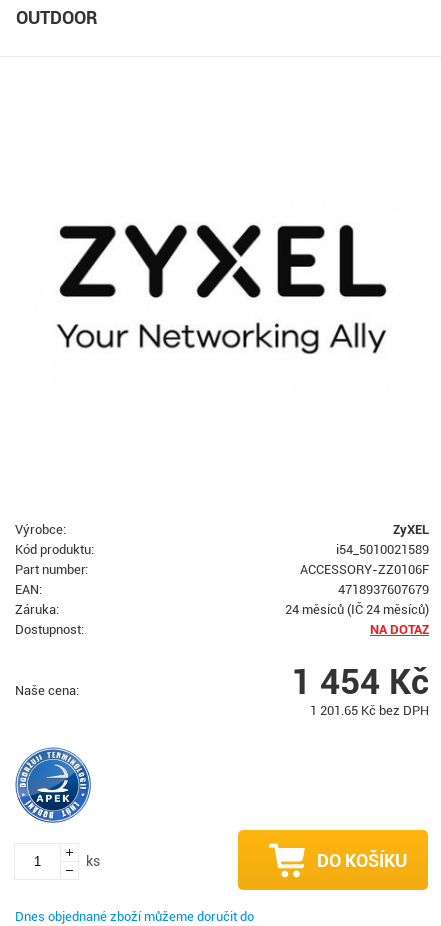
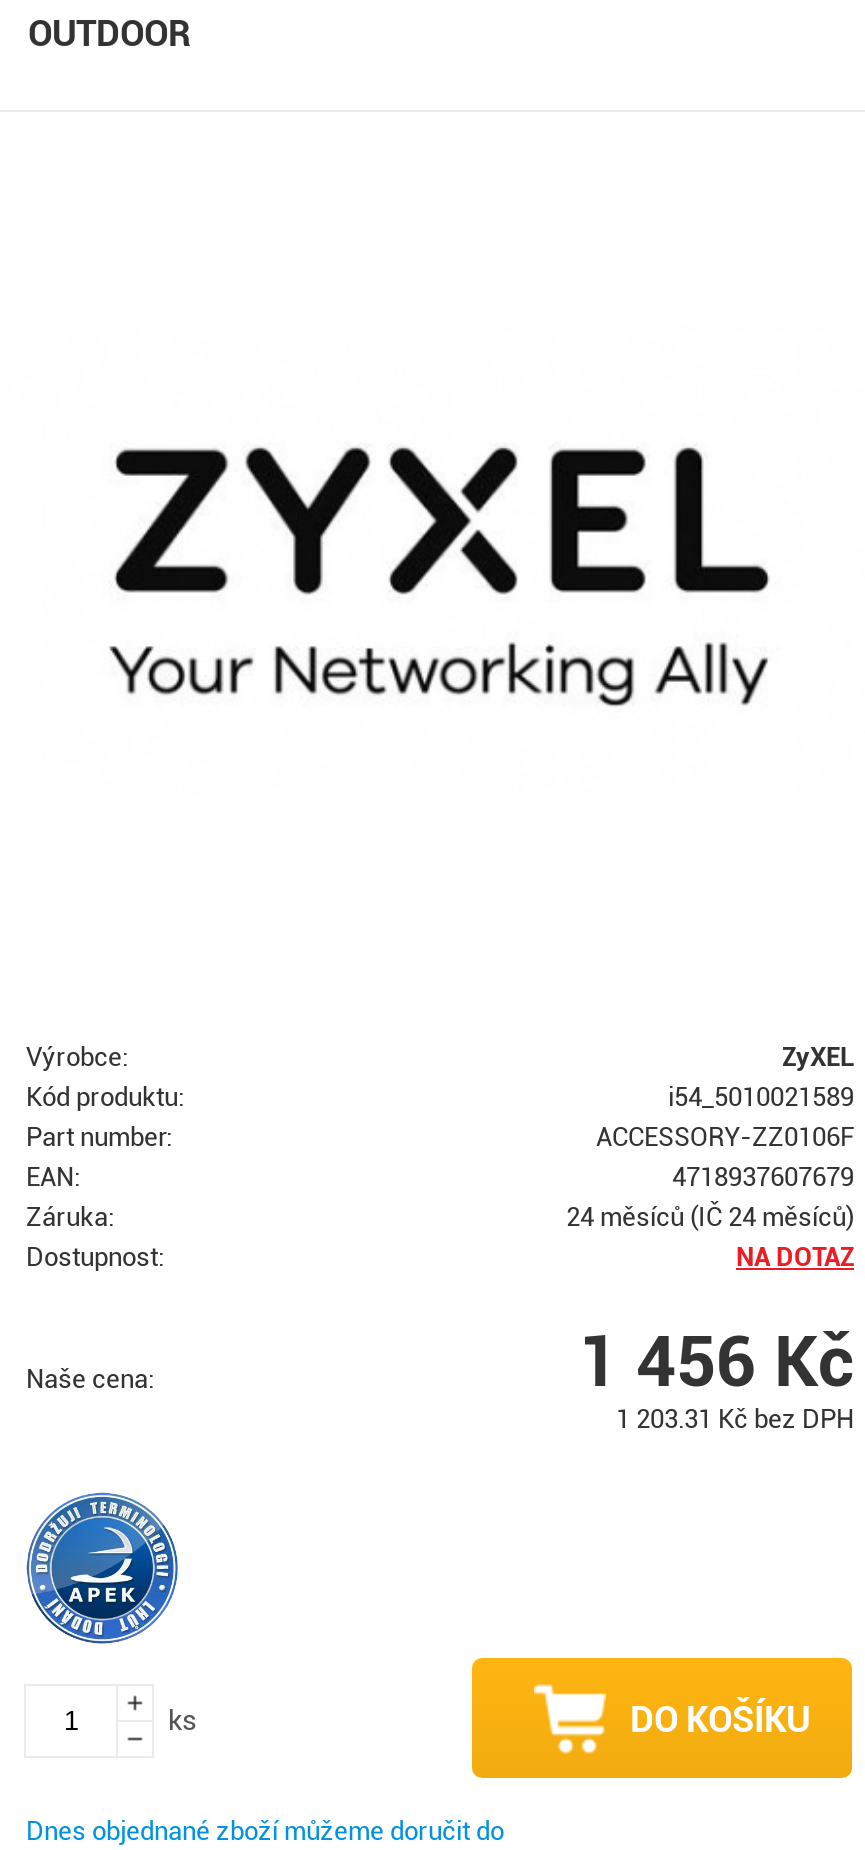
[291,662,429,703] 1 454 Kč -> [578,1322,854,1404] 1 456 Kč
[310,703,429,718] 1 201.65 Kč bez DPH -> [616,1404,854,1434] 1 203.31 Kč bez DPH

